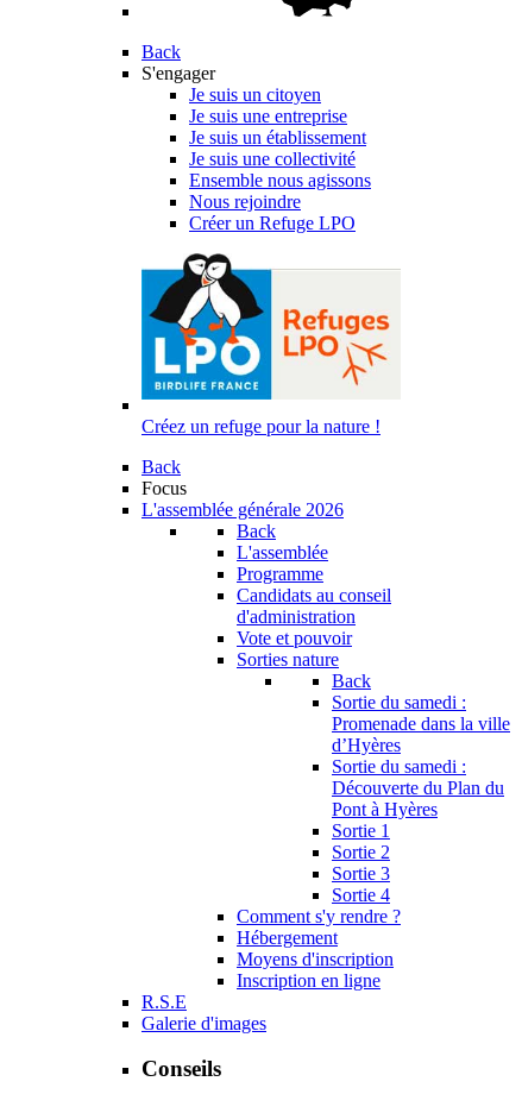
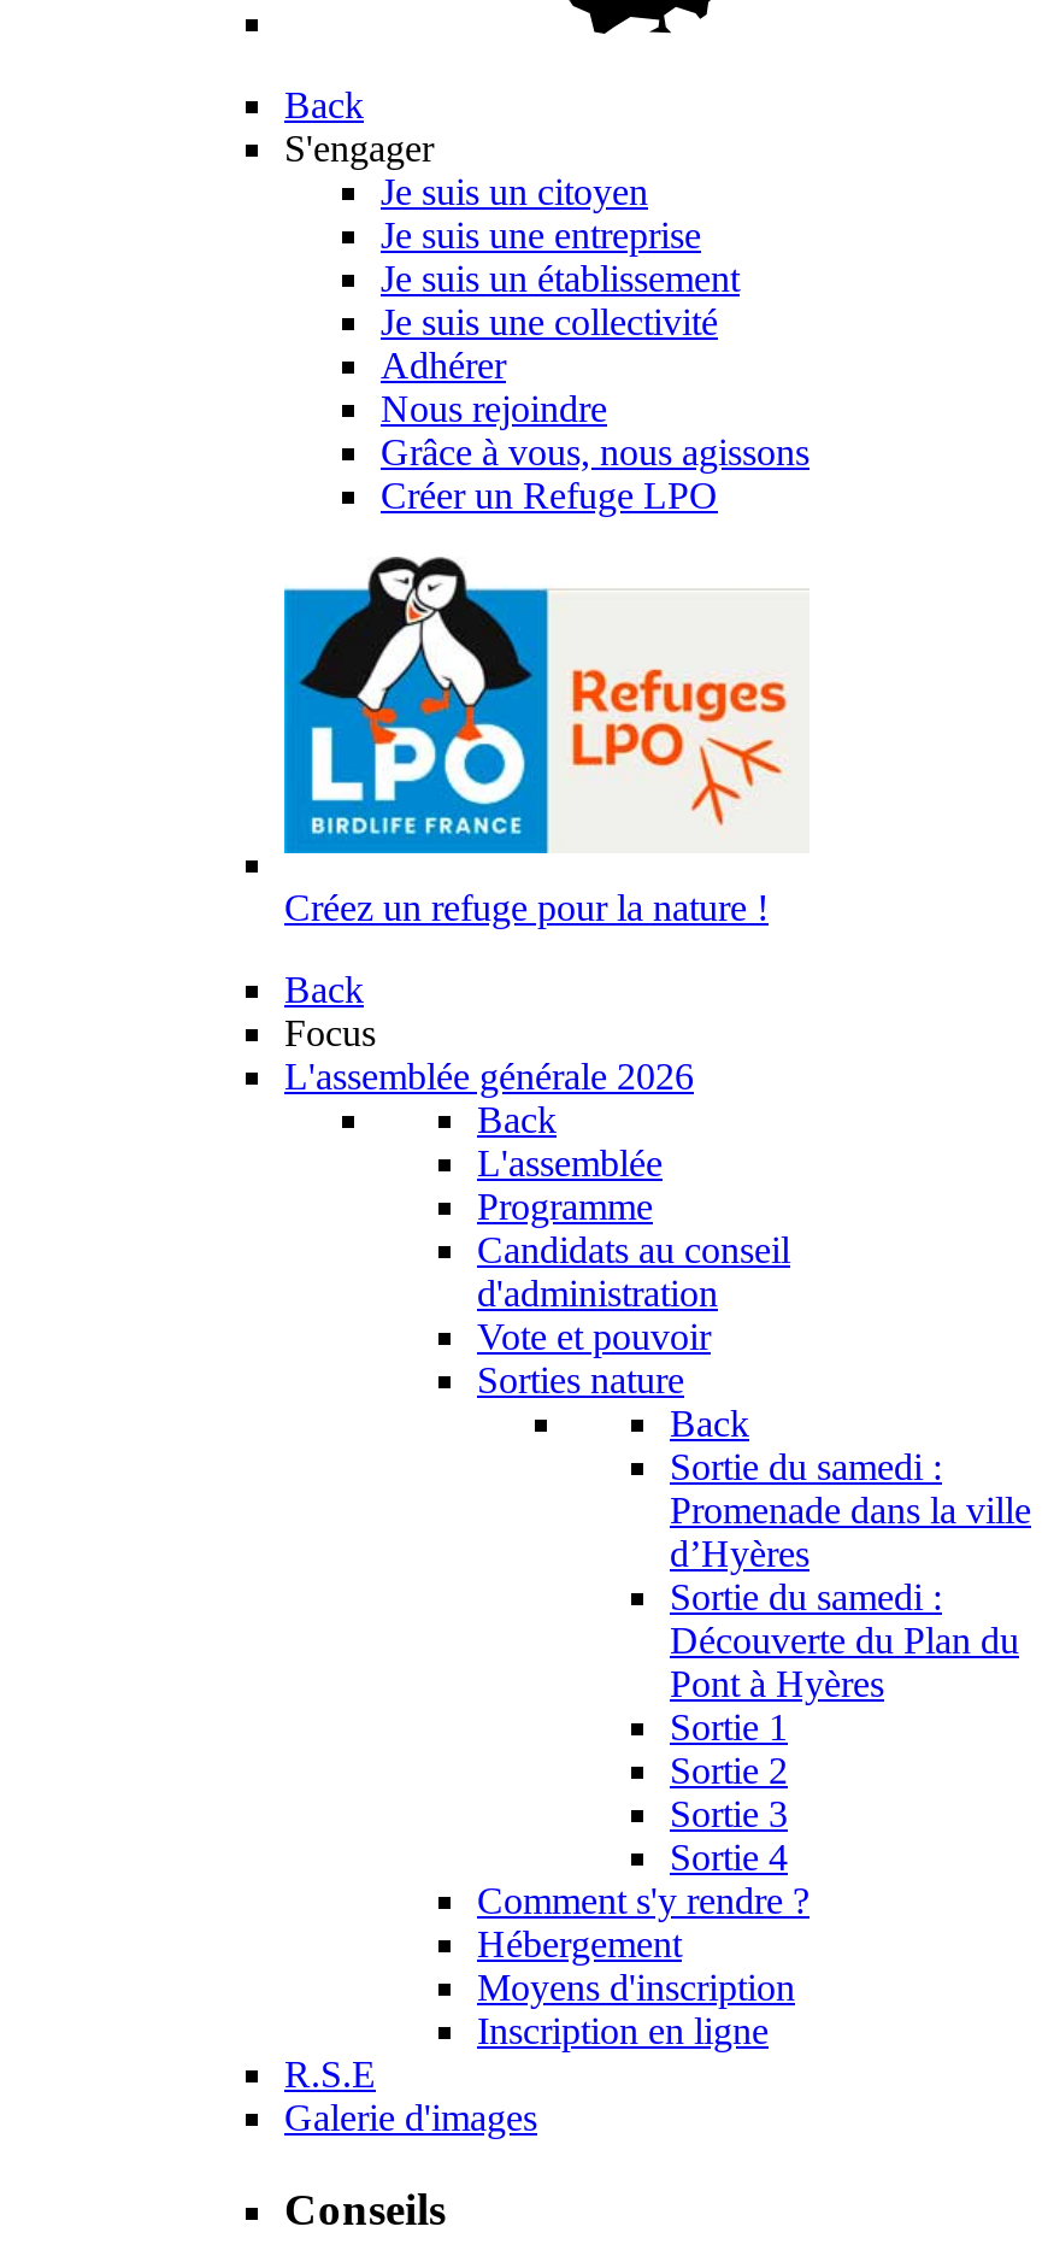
[189,170,371,191] Ensemble nous agissons -> [381,345,506,386] Adhérer
none -> [381,432,809,473] Grâce à vous, nous agissons

